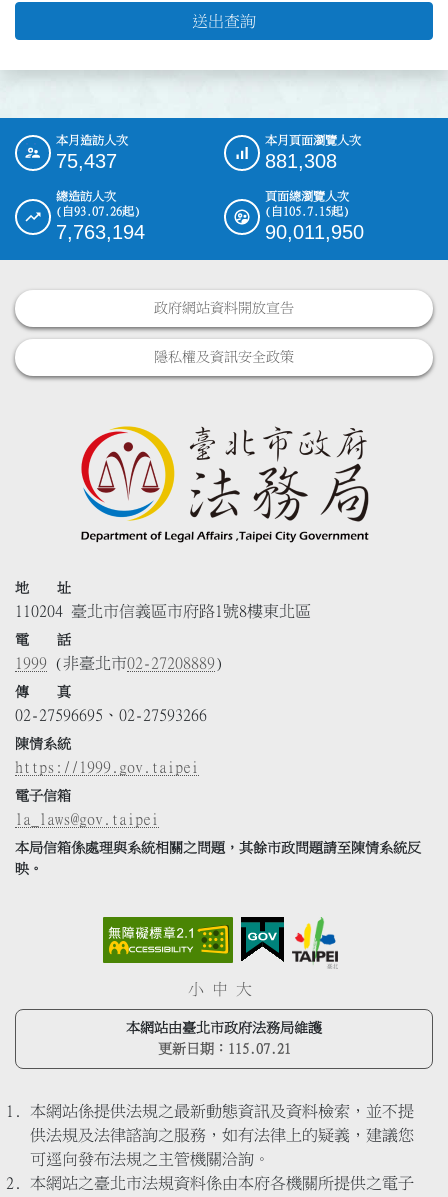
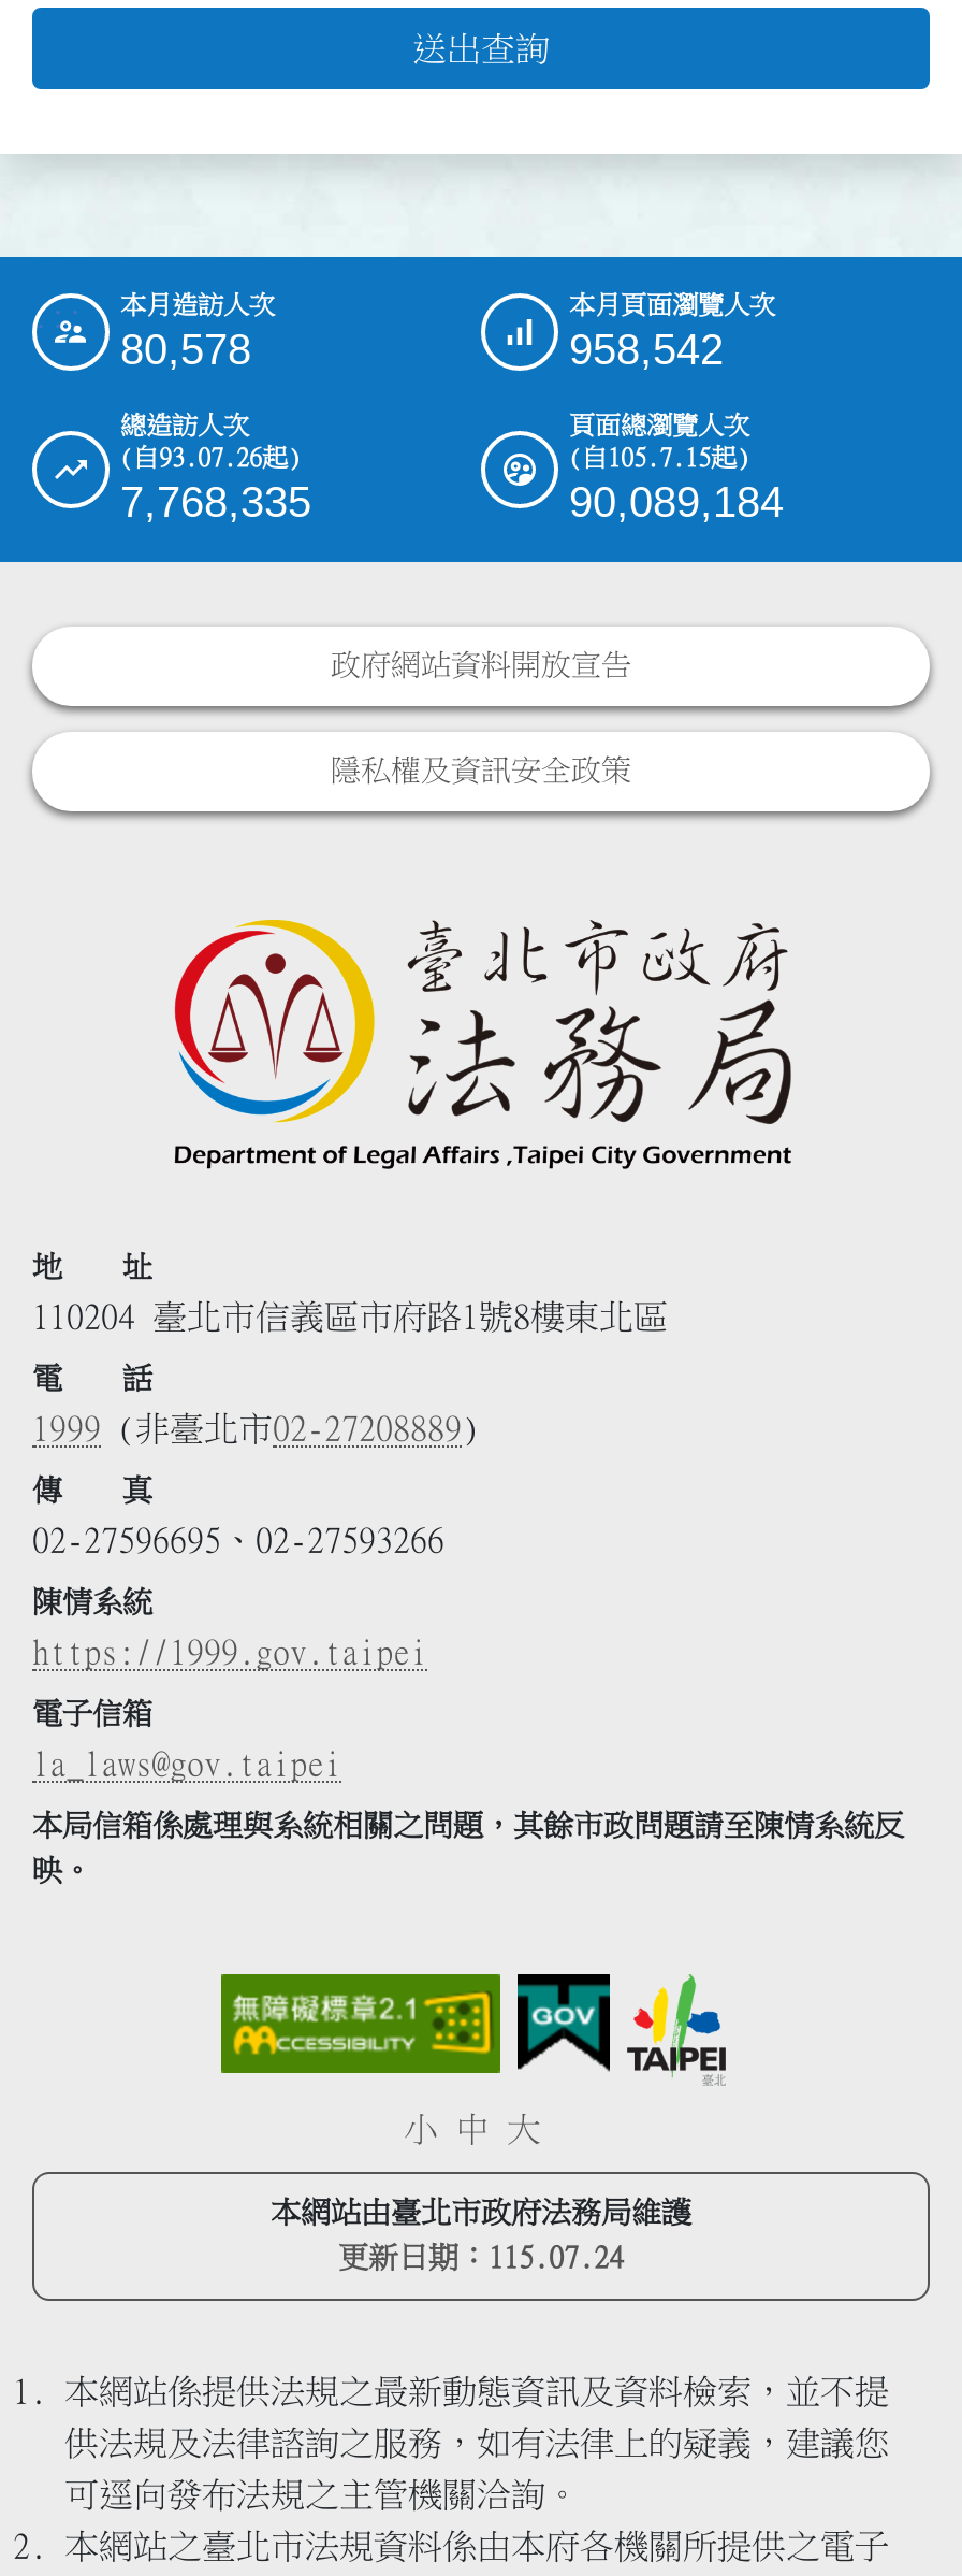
[56,150,117,172] 75,437 -> [120,325,251,372] 80,578
[265,150,337,172] 881,308 -> [569,325,724,372] 958,542
[56,221,145,243] 7,763,194 -> [120,477,311,525] 7,768,335
[265,221,364,243] 90,011,950 -> [569,477,784,525] 90,089,184
[157,1042,290,1056] 更新日期：115.07.21 -> [338,2242,624,2272] 更新日期：115.07.24

